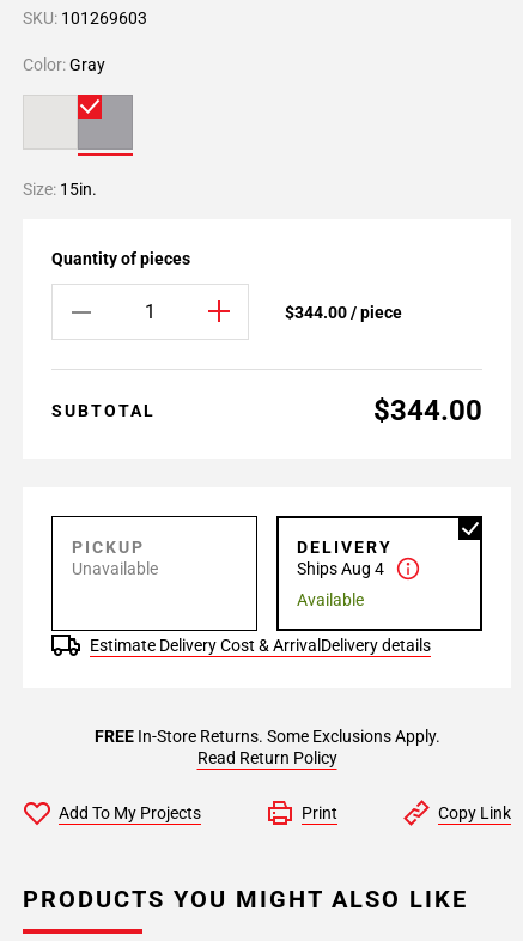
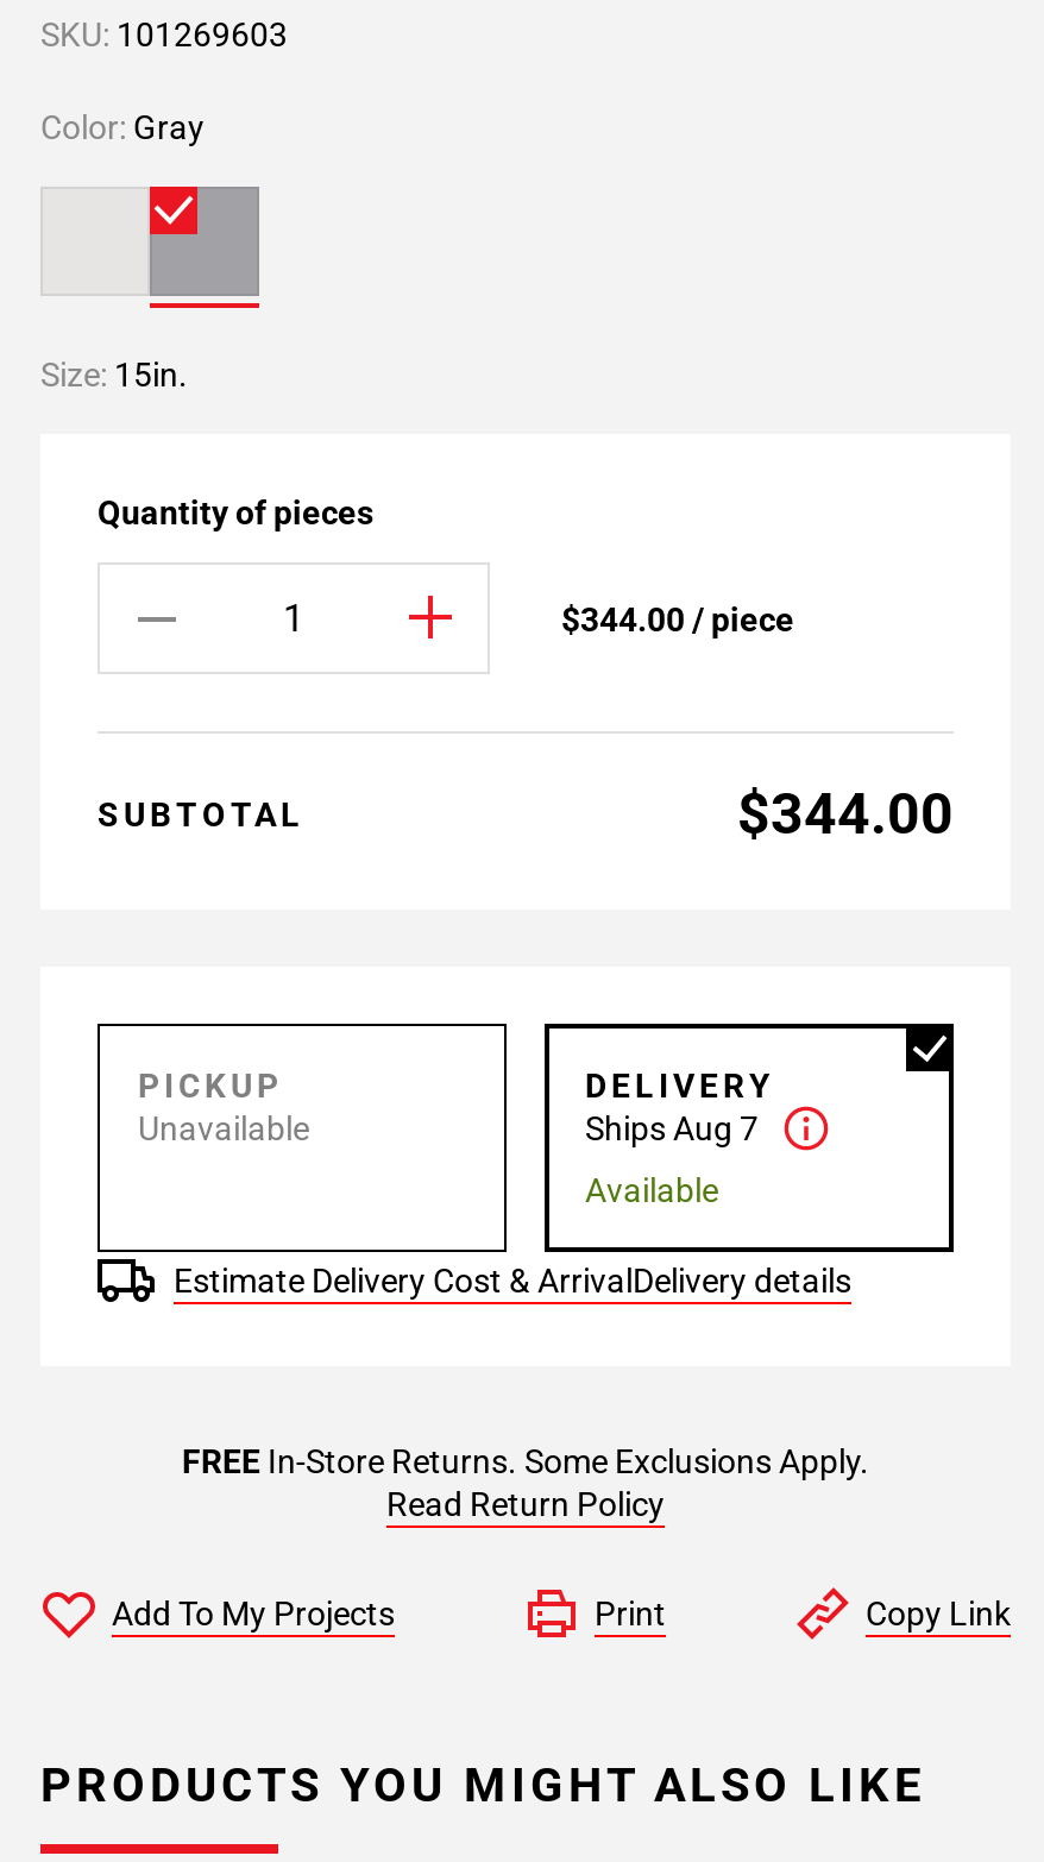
[297,559,384,578] Ships Aug 4 -> [585,1109,759,1147] Ships Aug 7

